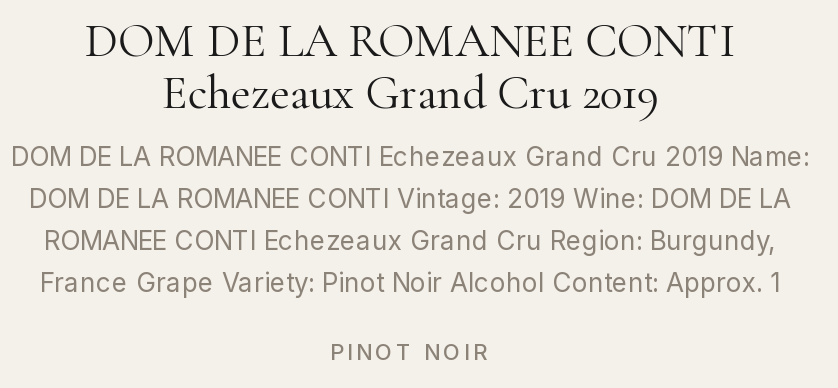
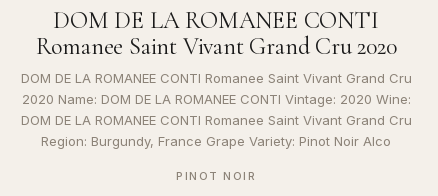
[11,64,809,298] Echezeaux Grand Cru 2019 | DOM DE LA ROMANEE CONTI Echezeaux Grand Cru 2019 Name: | DOM DE LA ROMANEE CONTI Vintage: 2019 Wine: DOM DE LA | ROMANEE CONTI Echezeaux Grand Cru Region: Burgundy, | France Grape Variety: Pinot Noir Alcohol Content: Approx. 1 -> [20,32,411,149] Romanee Saint Vivant Grand Cru 2020 | DOM DE LA ROMANEE CONTI Romanee Saint Vivant Grand Cru | 2020 Name: DOM DE LA ROMANEE CONTI Vintage: 2020 Wine: | DOM DE LA ROMANEE CONTI Romanee Saint Vivant Grand Cru | Region: Burgundy, France Grape Variety: Pinot Noir Alco

